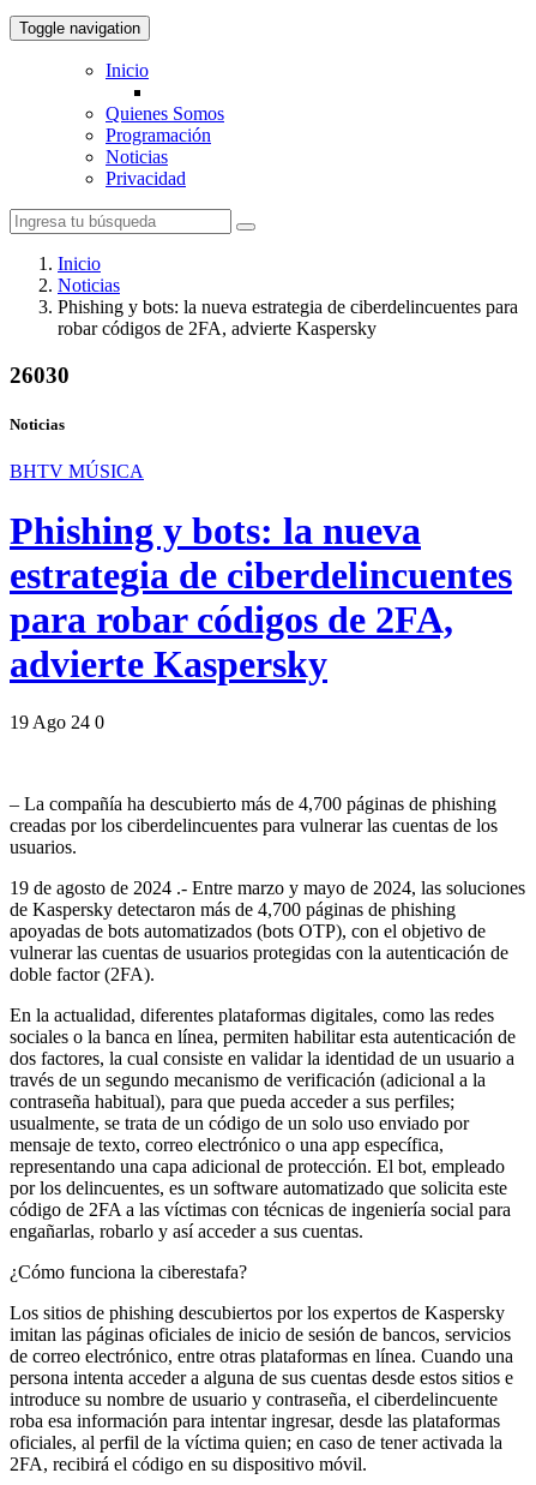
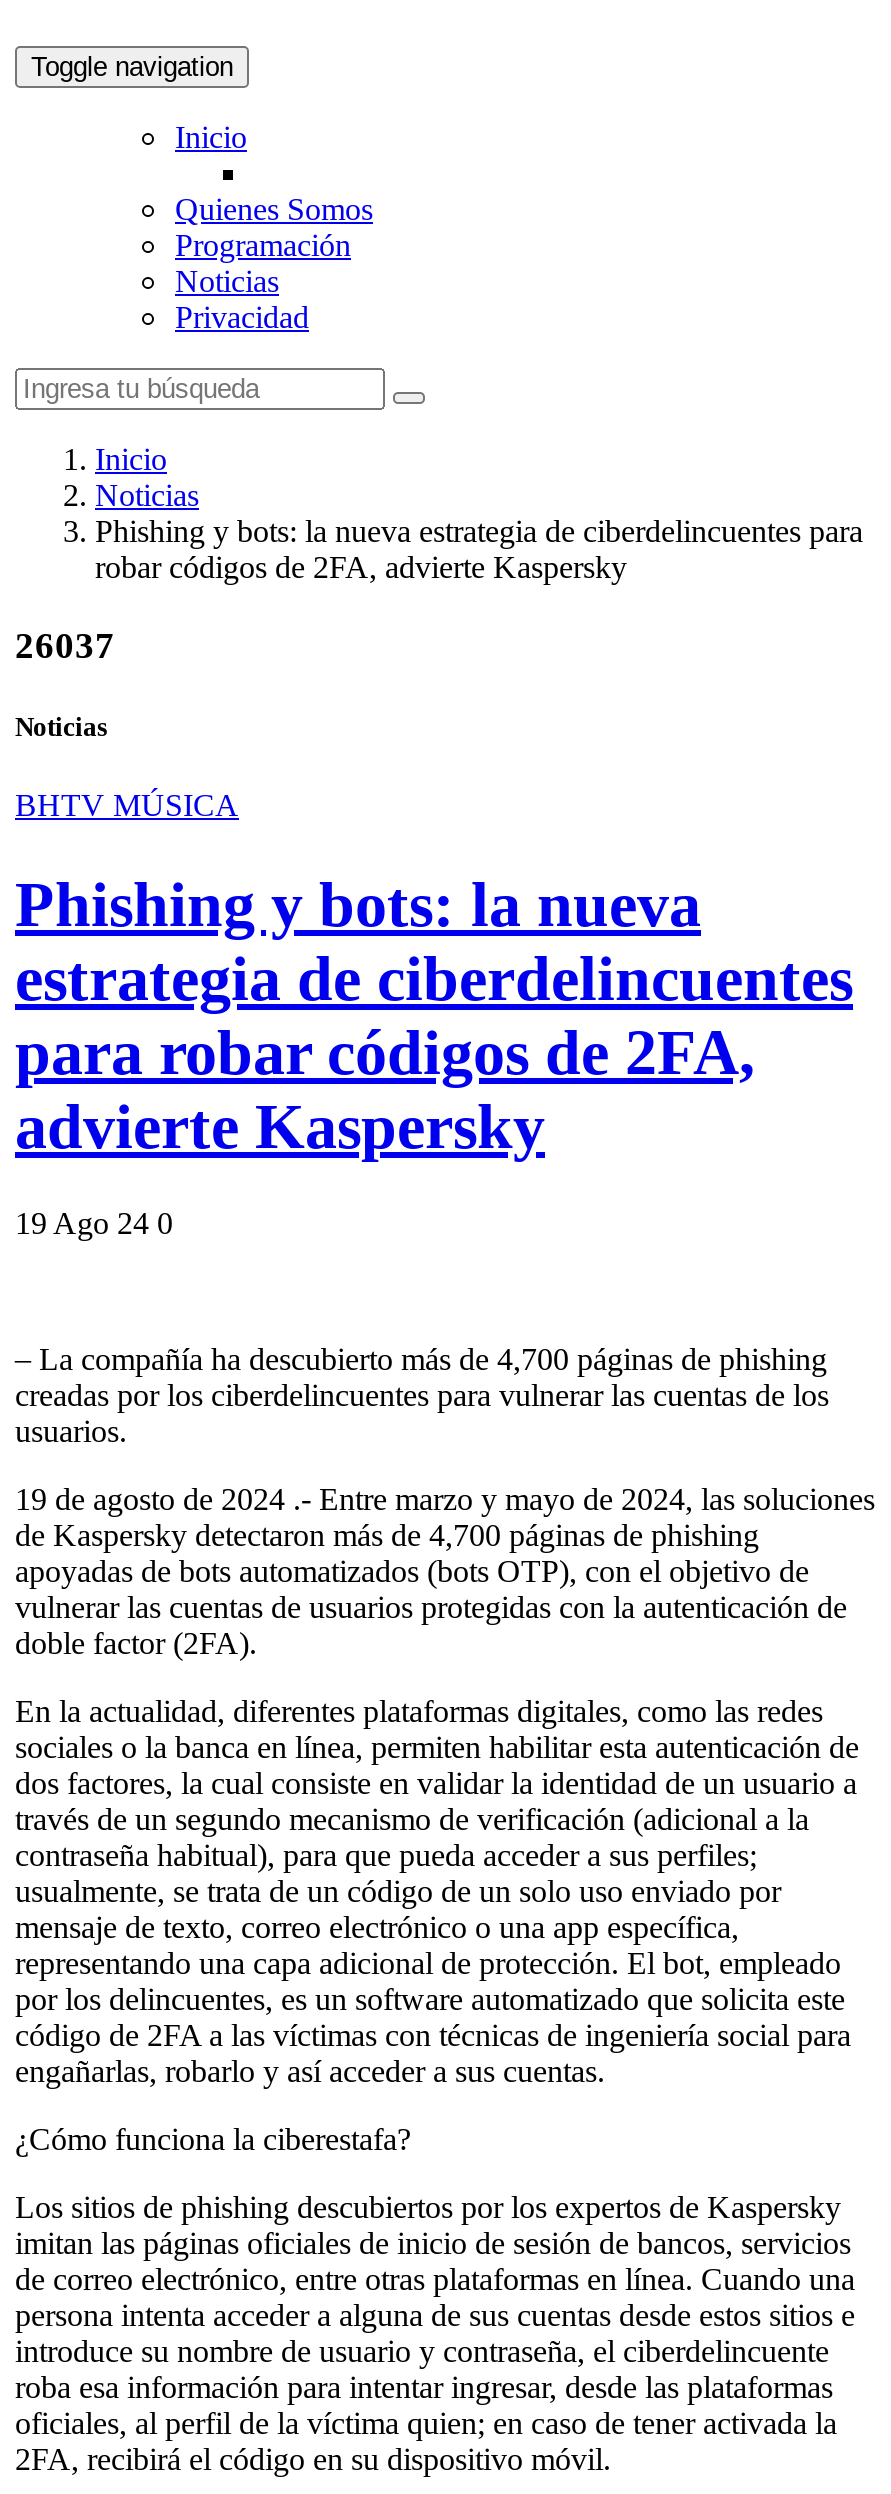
[10,362,70,387] 26030 -> [15,623,115,665] 26037

